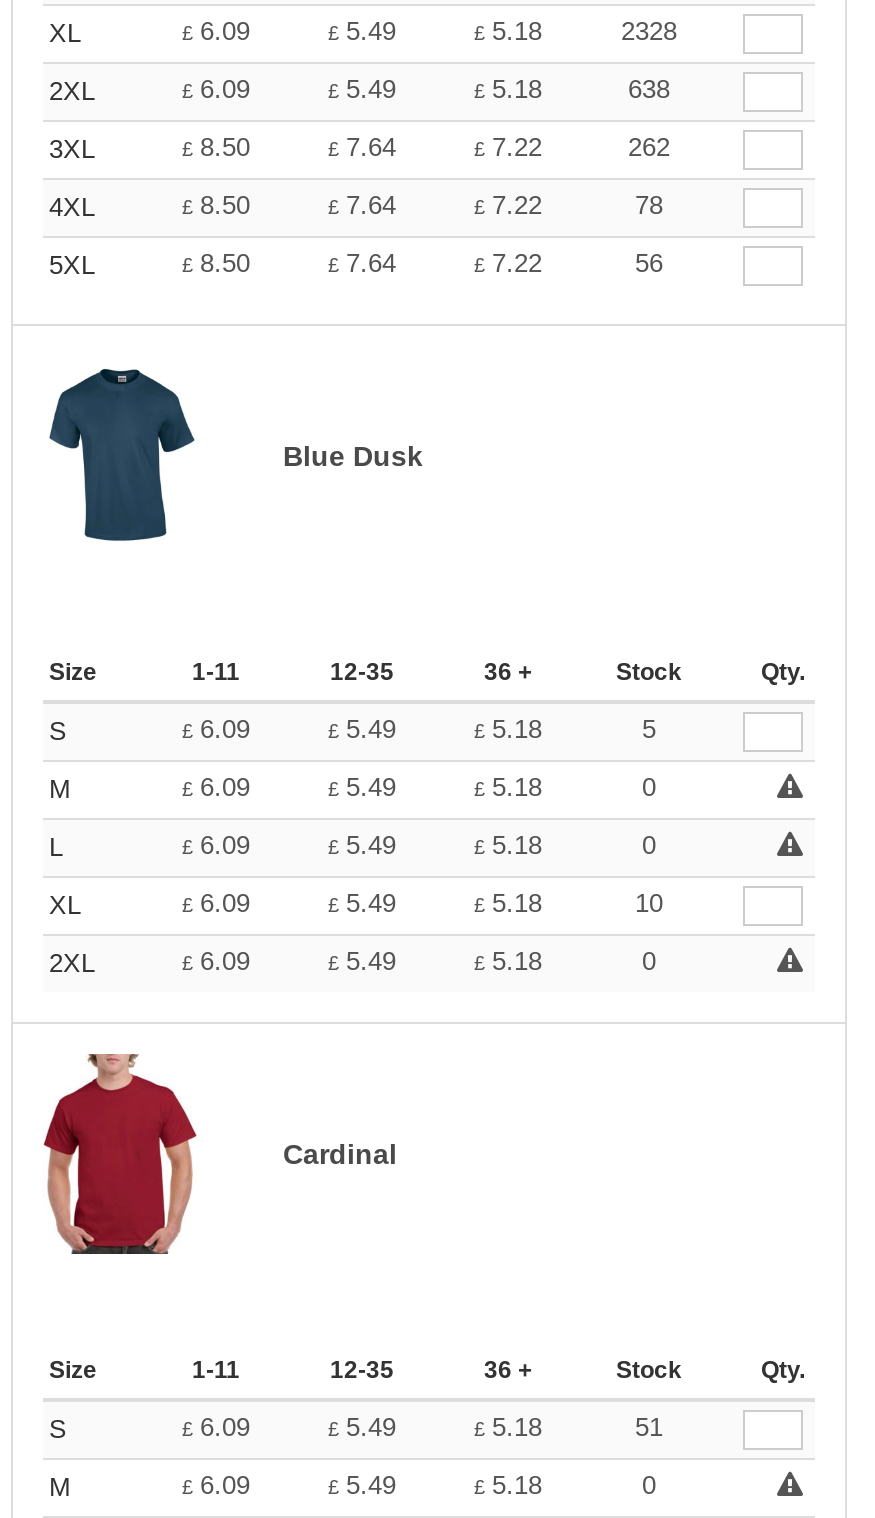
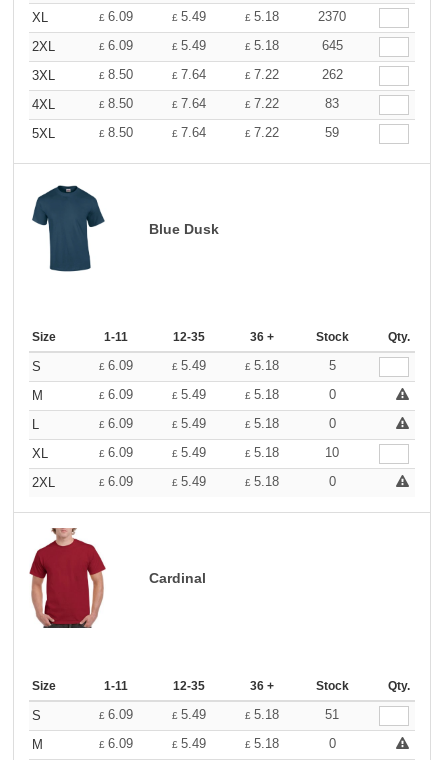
[621,17,677,47] 2328 -> [318,9,346,24] 2370
[628,75,670,105] 638 -> [321,38,342,53] 645
[635,191,663,221] 78 -> [325,96,339,111] 83
[635,249,663,279] 56 -> [325,125,339,140] 59

